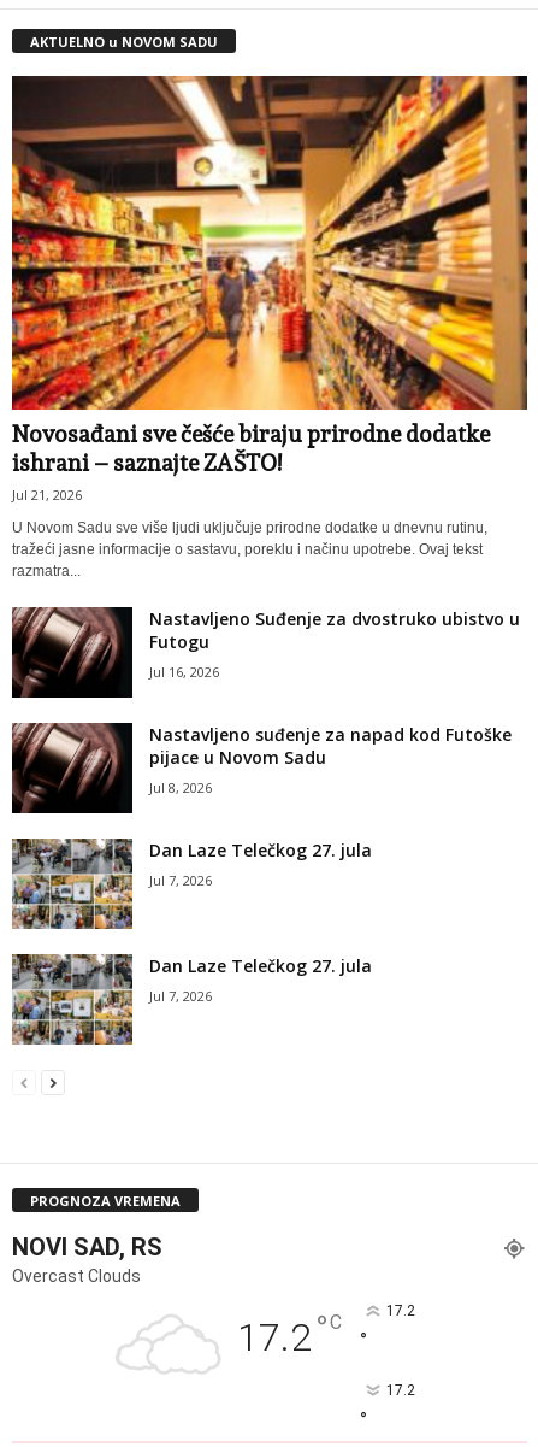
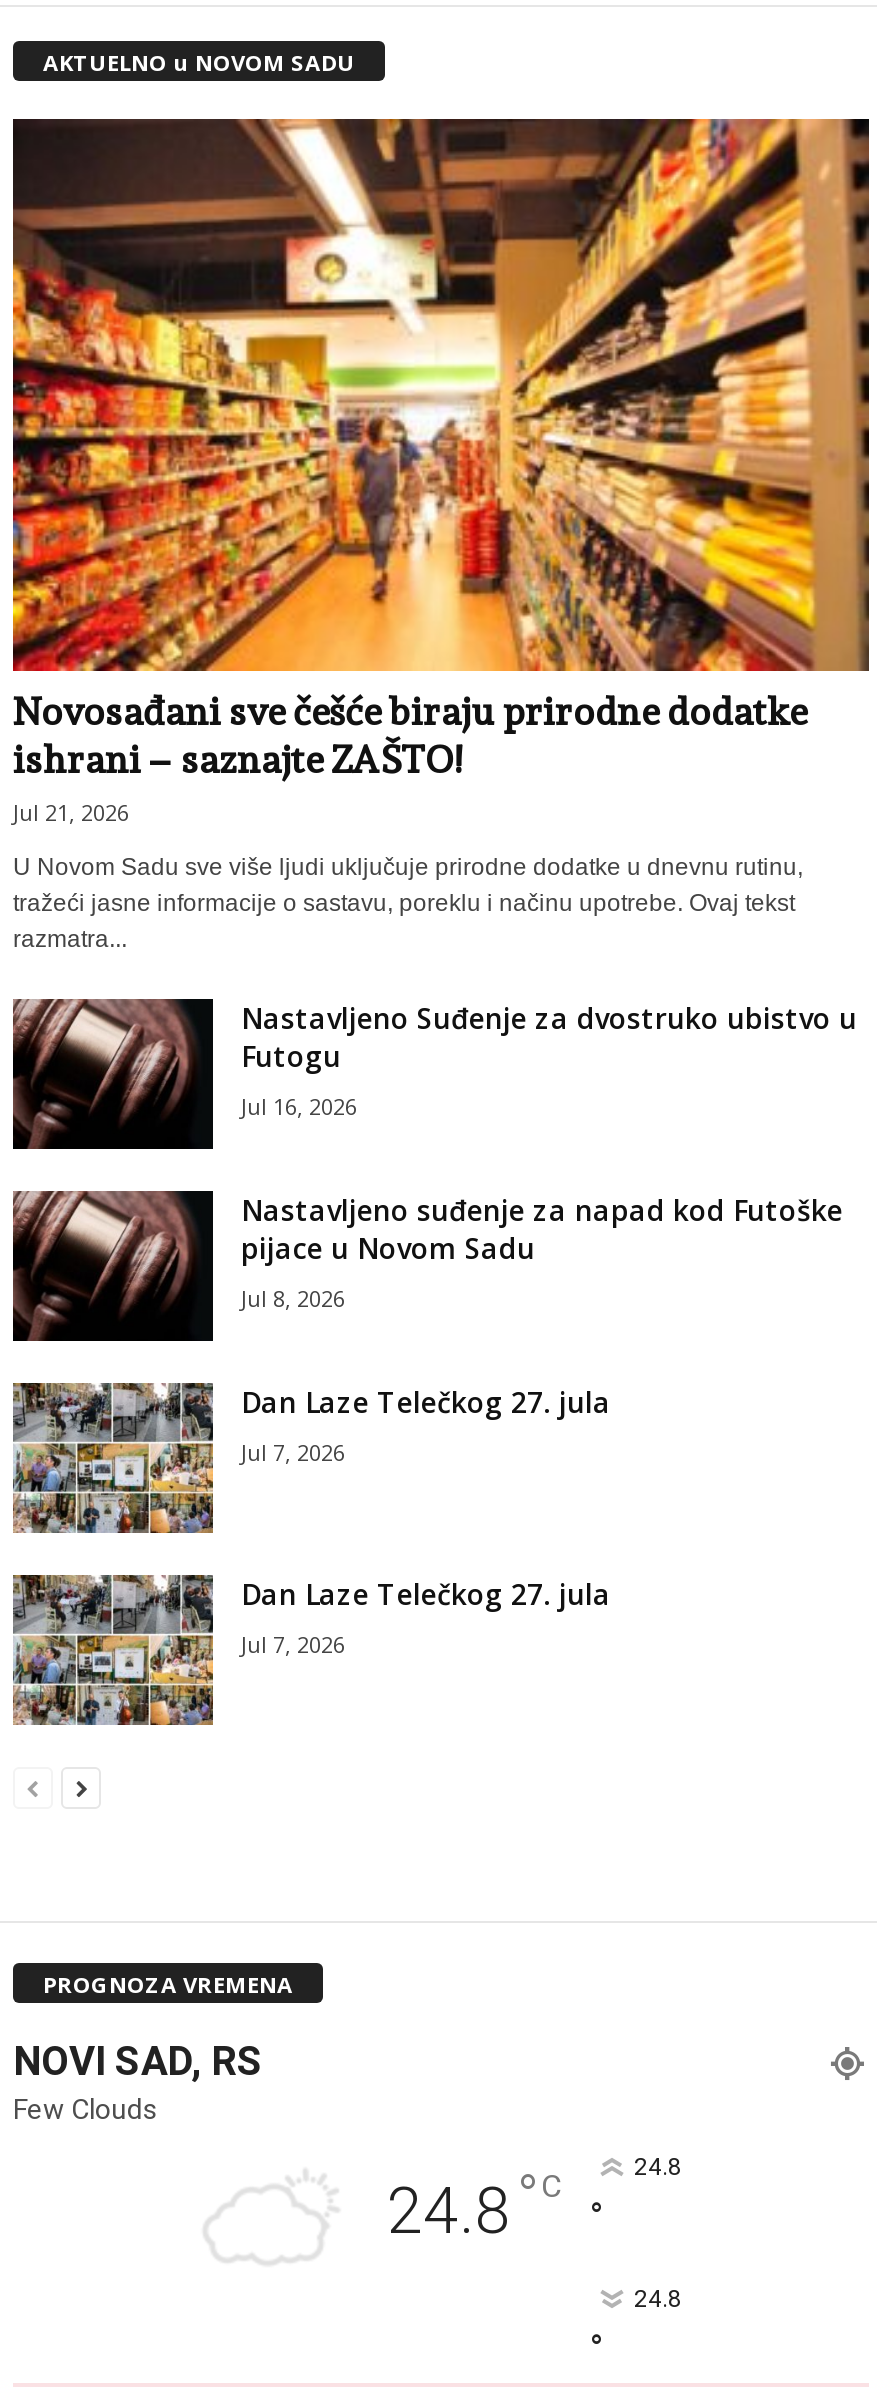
[12,1267,141,1286] Overcast Clouds -> [13,2093,159,2125] Few Clouds
[237,1307,342,1360] 17.2 °C -> [387,2161,561,2249] 24.8 °C
[386,1303,415,1320] 17.2 -> [634,2153,682,2181] 24.8
[386,1382,415,1399] 17.2 -> [634,2285,682,2313] 24.8

